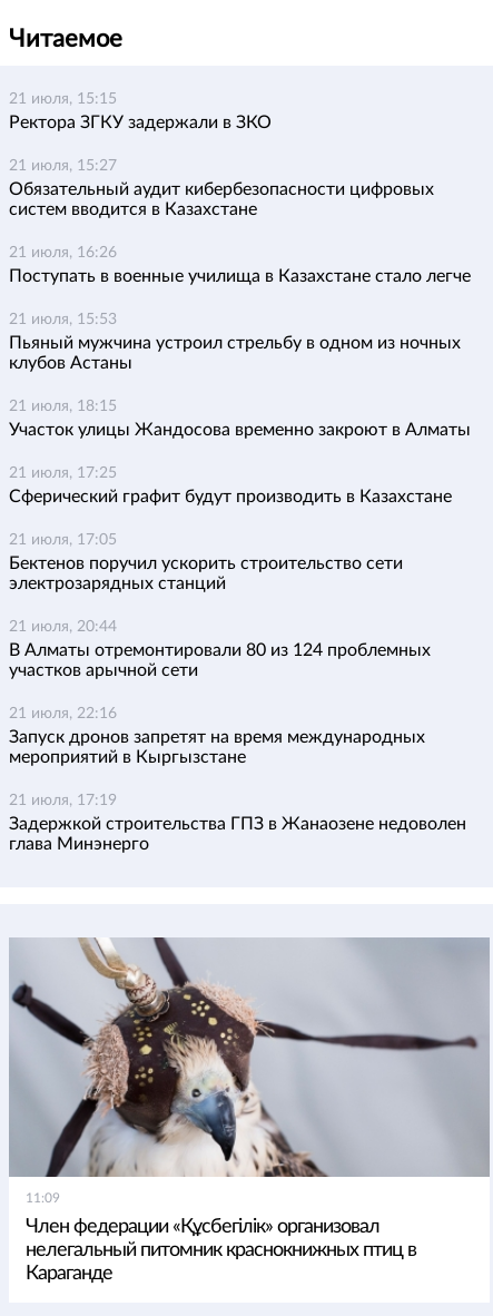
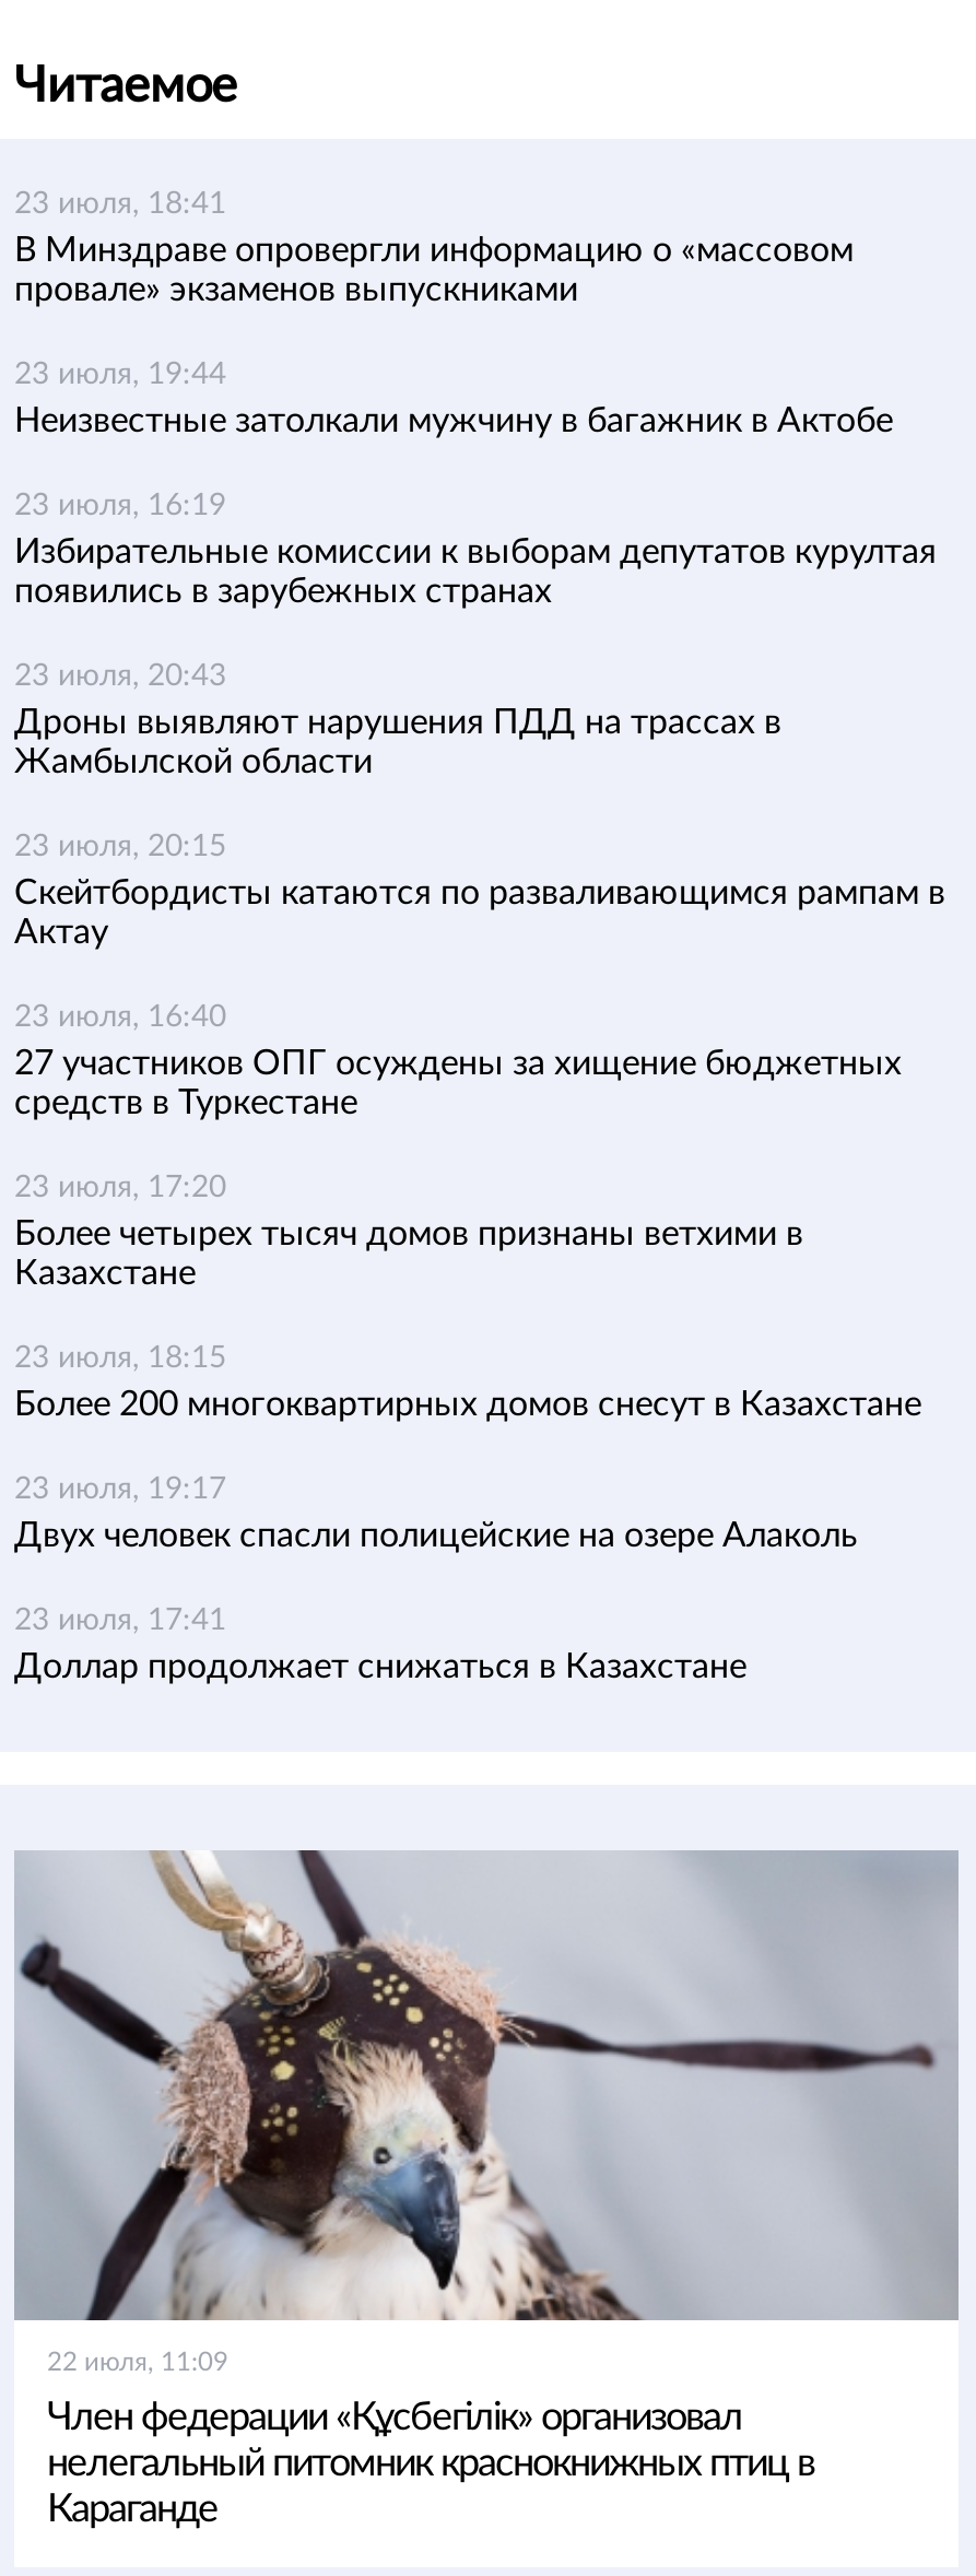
[9,91,272,131] 21 июля, 15:15 | Ректора ЗГКУ задержали в ЗКО -> [14,189,854,307] 23 июля, 18:41 | В Минздраве опровергли информацию о «массовом | провале» экзаменов выпускниками
[9,158,434,218] 21 июля, 15:27 | Обязательный аудит кибербезопасности цифровых | систем вводится в Казахстане -> [14,359,893,438] 23 июля, 19:44 | Неизвестные затолкали мужчину в багажник в Актобе
[9,245,471,285] 21 июля, 16:26 | Поступать в военные училища в Казахстане стало легче -> [14,491,937,609] 23 июля, 16:19 | Избирательные комиссии к выборам депутатов курултая | появились в зарубежных странах
[9,312,461,372] 21 июля, 15:53 | Пьяный мужчина устроил стрельбу в одном из ночных | клубов Астаны -> [14,661,781,779] 23 июля, 20:43 | Дроны выявляют нарушения ПДД на трассах в | Жамбылской области
[9,398,471,439] 21 июля, 18:15 | Участок улицы Жандосова временно закроют в Алматы -> [14,831,945,950] 23 июля, 20:15 | Скейтбордисты катаются по разваливающимся рампам в | Актау
[9,465,452,505] 21 июля, 17:25 | Сферический графит будут производить в Казахстане -> [14,1002,902,1120] 23 июля, 16:40 | 27 участников ОПГ осуждены за хищение бюджетных | средств в Туркестане
[9,532,403,592] 21 июля, 17:05 | Бектенов поручил ускорить строительство сети | электрозарядных станций -> [14,1172,803,1291] 23 июля, 17:20 | Более четырех тысяч домов признаны ветхими в | Казахстане
[9,619,431,679] 21 июля, 20:44 | В Алматы отремонтировали 80 из 124 проблемных | участков арычной сети -> [14,1343,921,1422] 23 июля, 18:15 | Более 200 многоквартирных домов снесут в Казахстане
[9,706,425,766] 21 июля, 22:16 | Запуск дронов запретят на время международных | мероприятий в Кыргызстане -> [14,1474,858,1553] 23 июля, 19:17 | Двух человек спасли полицейские на озере Алаколь
[9,793,466,853] 21 июля, 17:19 | Задержкой строительства ГПЗ в Жанаозене недоволен | глава Минэнерго -> [14,1605,746,1684] 23 июля, 17:41 | Доллар продолжает снижаться в Казахстане
[26,1191,60,1205] 11:09 -> [47,2348,228,2375] 22 июля, 11:09

